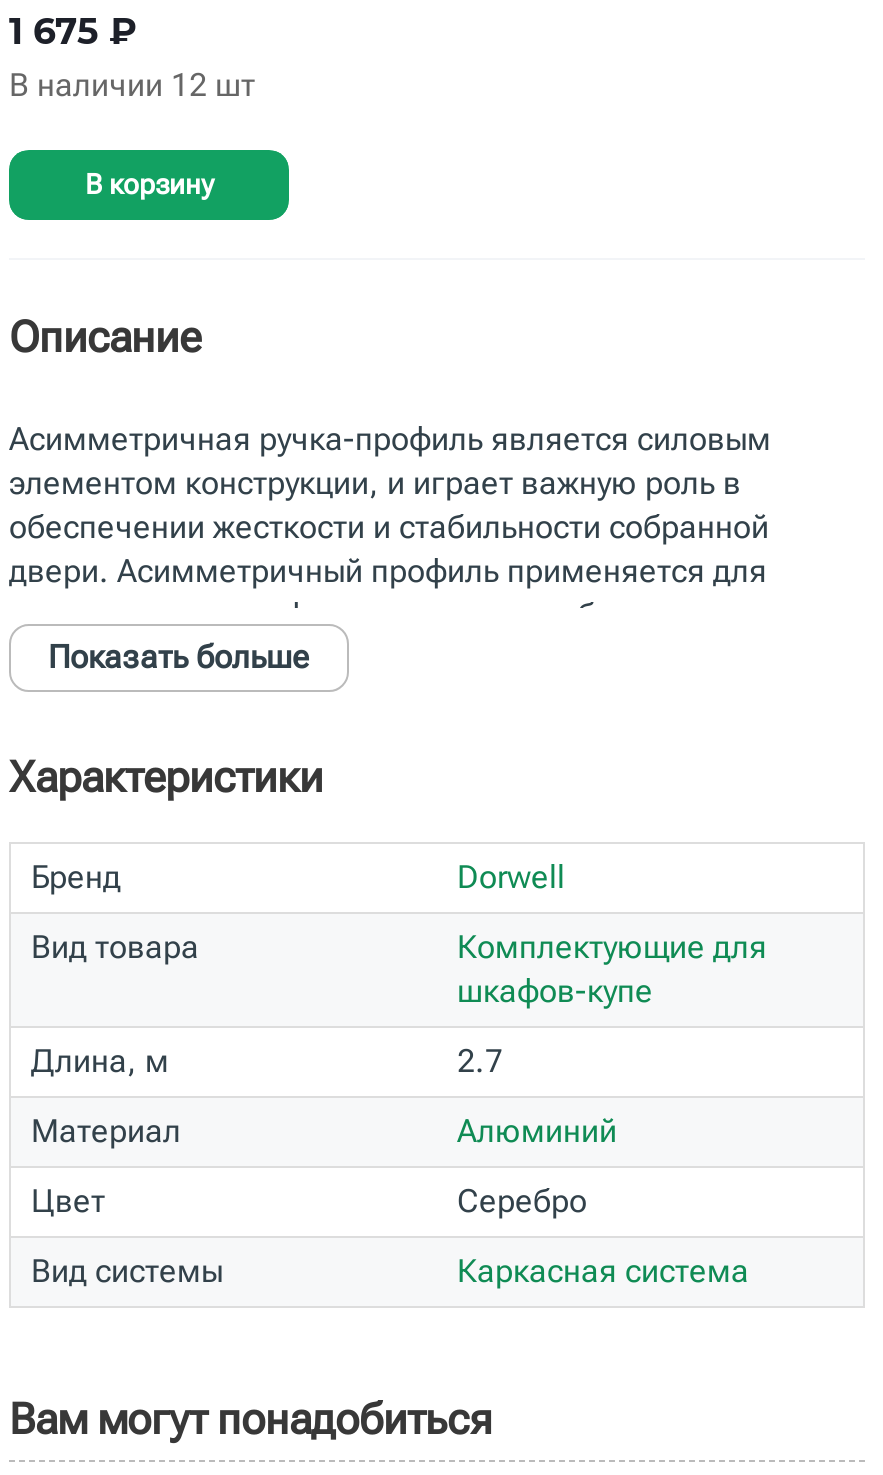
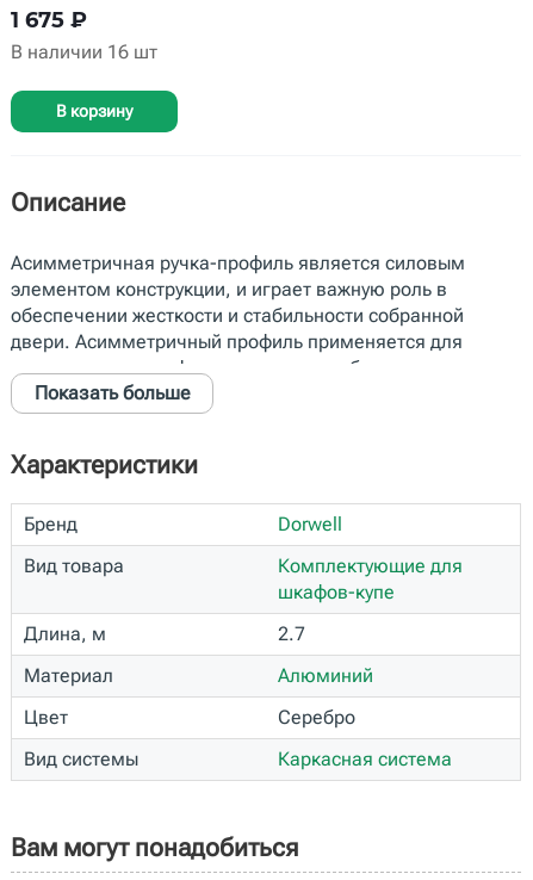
[9,66,255,104] В наличии 12 шт -> [11,41,157,63] В наличии 16 шт

